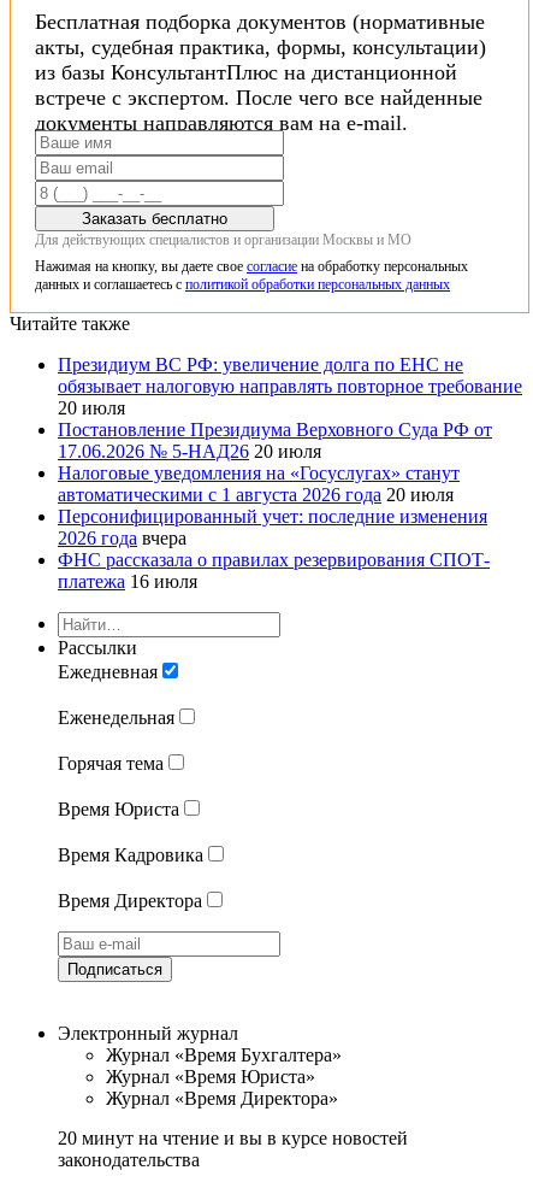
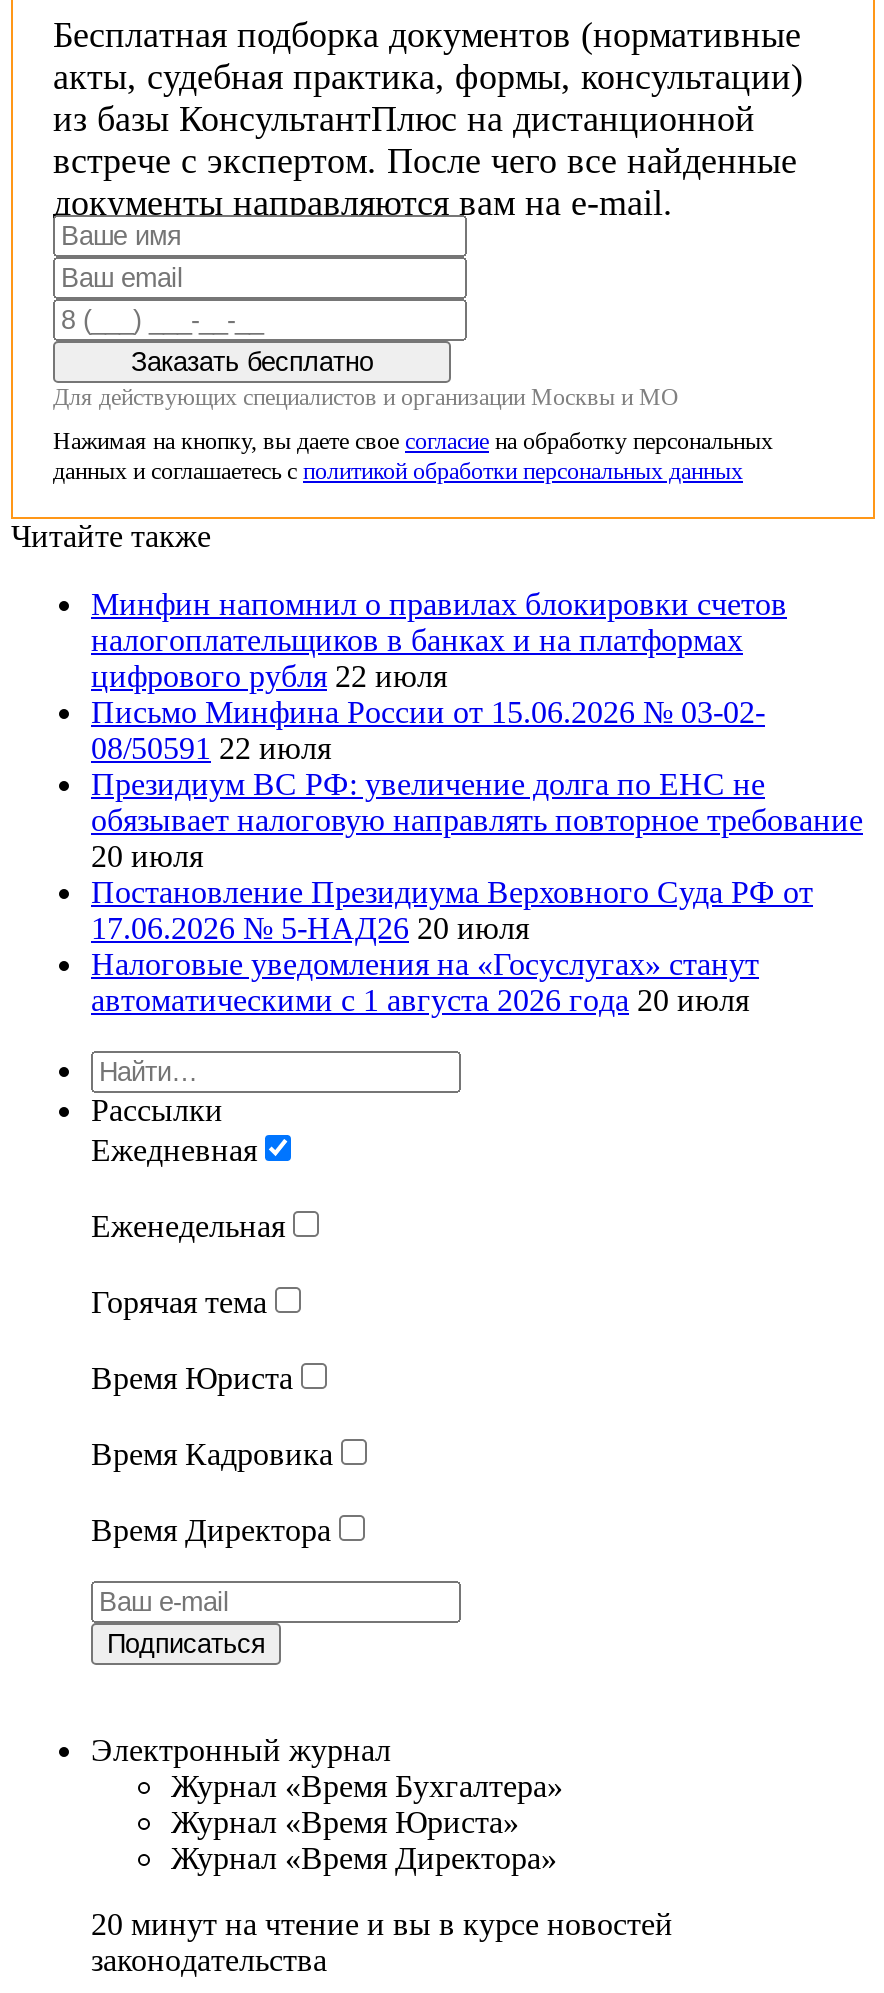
none -> [91,587,787,765] Минфин напомнил о правилах блокировки счетов | налогоплательщиков в банках и на платформах | цифрового рубля 22 июля | Письмо Минфина России от 15.06.2026 № 03-02- | 08/50591 22 июля
moved [58,354,522,505] -> [91,767,863,1017]: Президиум ВС РФ: увеличение долга по ЕНС не | обязывает налоговую направлять повторное требование | 20 июля | Постановление Президиума Верховного Суда РФ от | 17.06.2026 № 5-НАД26 20 июля | Налоговые уведомления на «Госуслугах» станут | автоматическими с 1 августа 2026 года 20 июля
[58,506,490,592] Персонифицированный учет: последние изменения | 2026 года вчера | ФНС рассказала о правилах резервирования СПОТ- | платежа 16 июля -> none

